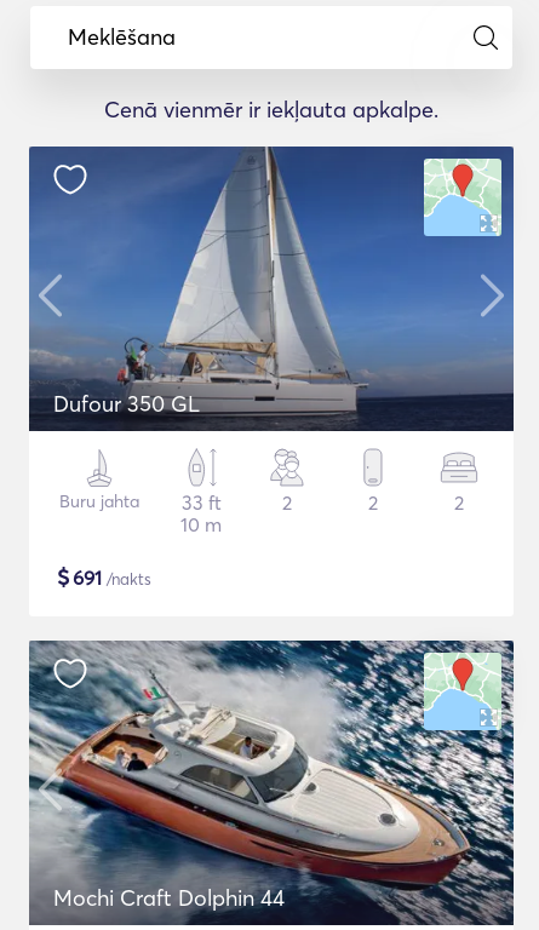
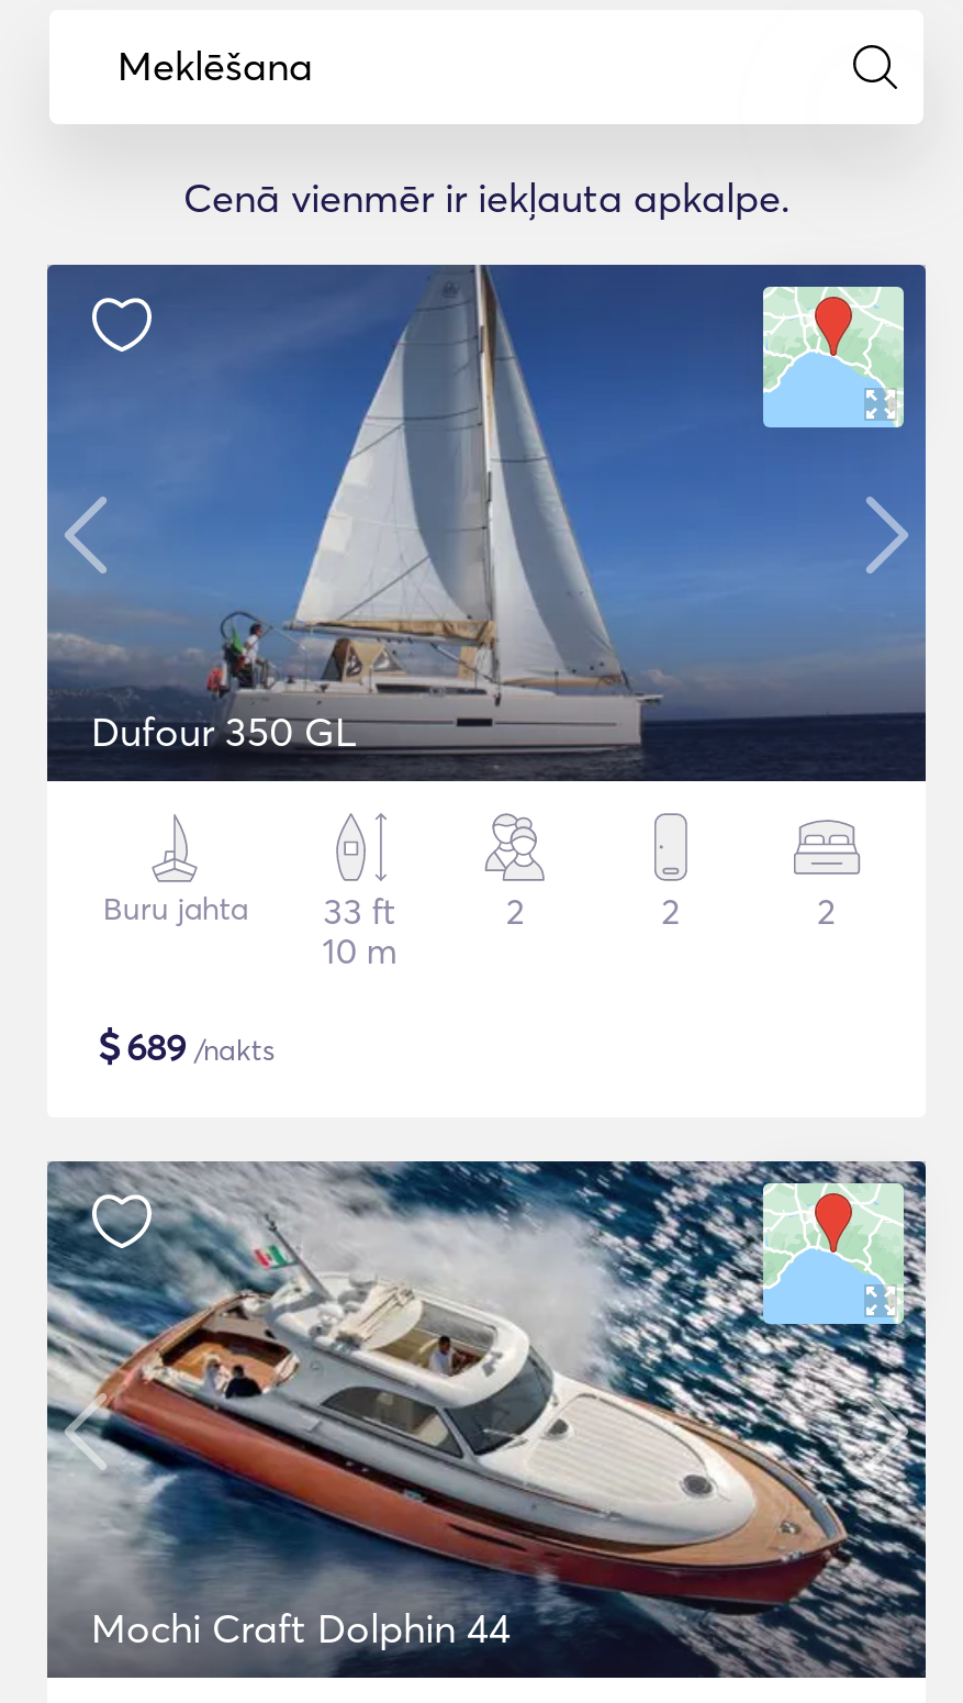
[57,563,151,591] $691 /nakts -> [98,1021,276,1071] $689 /nakts

